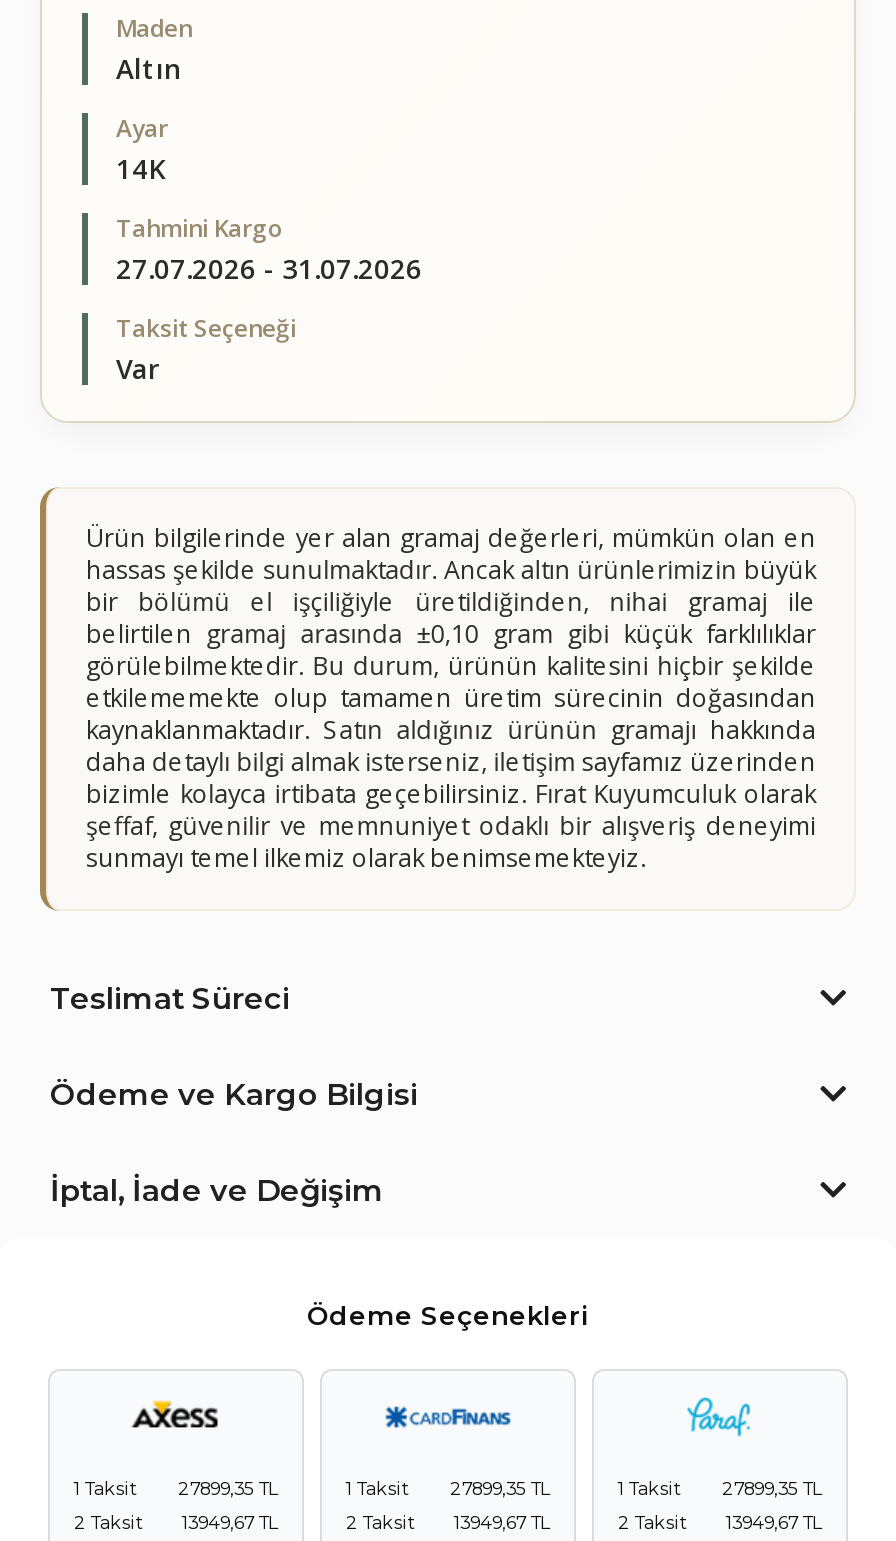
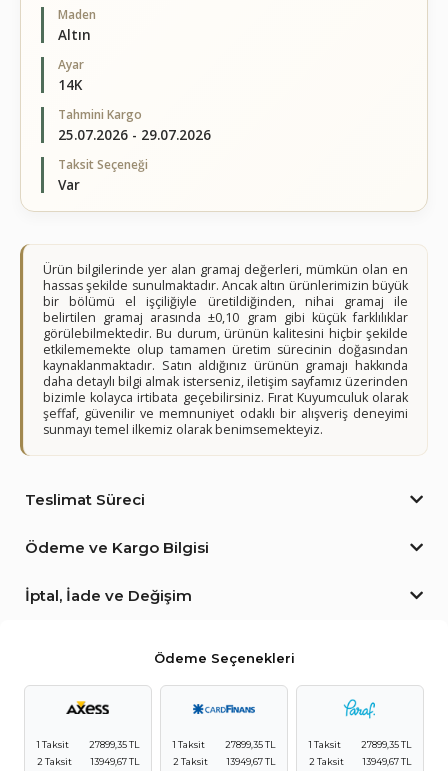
[116,251,422,287] 27.07.2026 - 31.07.2026 -> [58,126,211,144] 25.07.2026 - 29.07.2026

